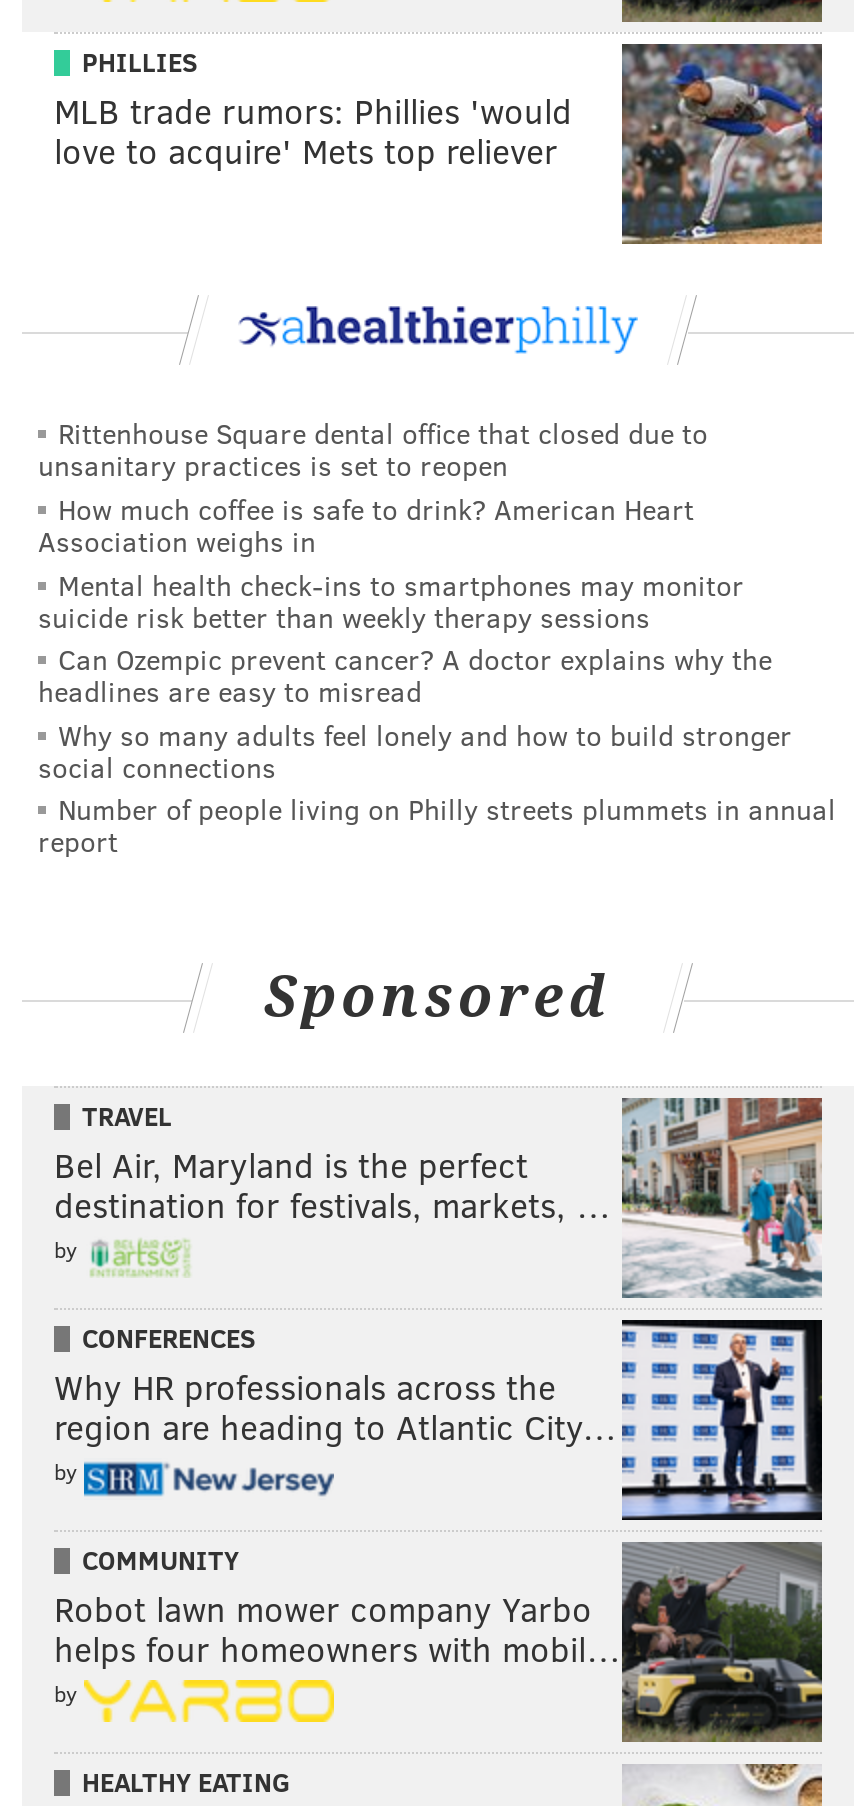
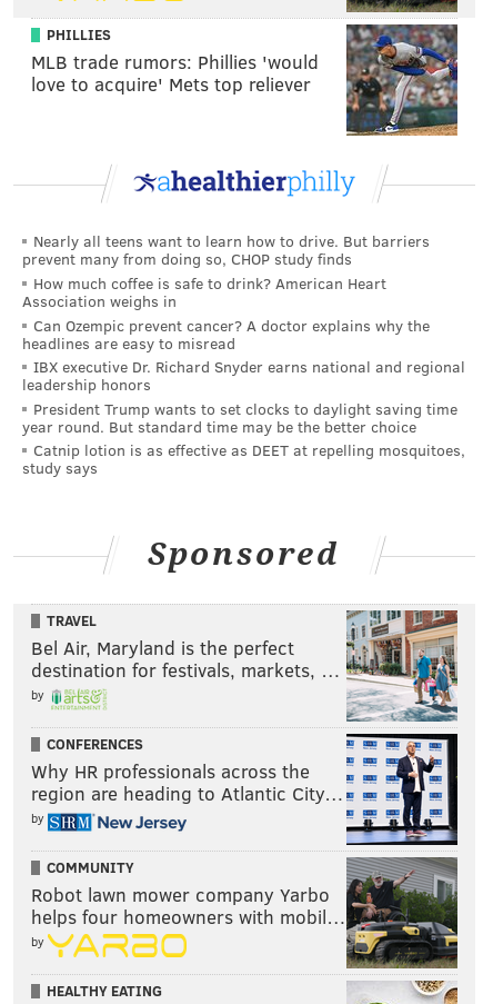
[38,415,708,485] Rittenhouse Square dental office that closed due to | unsanitary practices is set to reopen -> [22,231,430,270] Nearly all teens want to learn how to drive. But barriers | prevent many from doing so, CHOP study finds
[38,565,744,635] Mental health check-ins to smartphones may monitor | suicide risk better than weekly therapy sessions -> none
moved [38,640,772,710] -> [22,314,430,353]: Can Ozempic prevent cancer? A doctor explains why the | headlines are easy to misread
[38,716,836,861] Why so many adults feel lonely and how to build stronger | social connections | Number of people living on Philly streets plummets in annual | report -> [22,356,465,479] IBX executive Dr. Richard Snyder earns national and regional | leadership honors | President Trump wants to set clocks to daylight saving time | year round. But standard time may be the better choice | Catnip lotion is as effective as DEET at repelling mosquitoes, | study says

